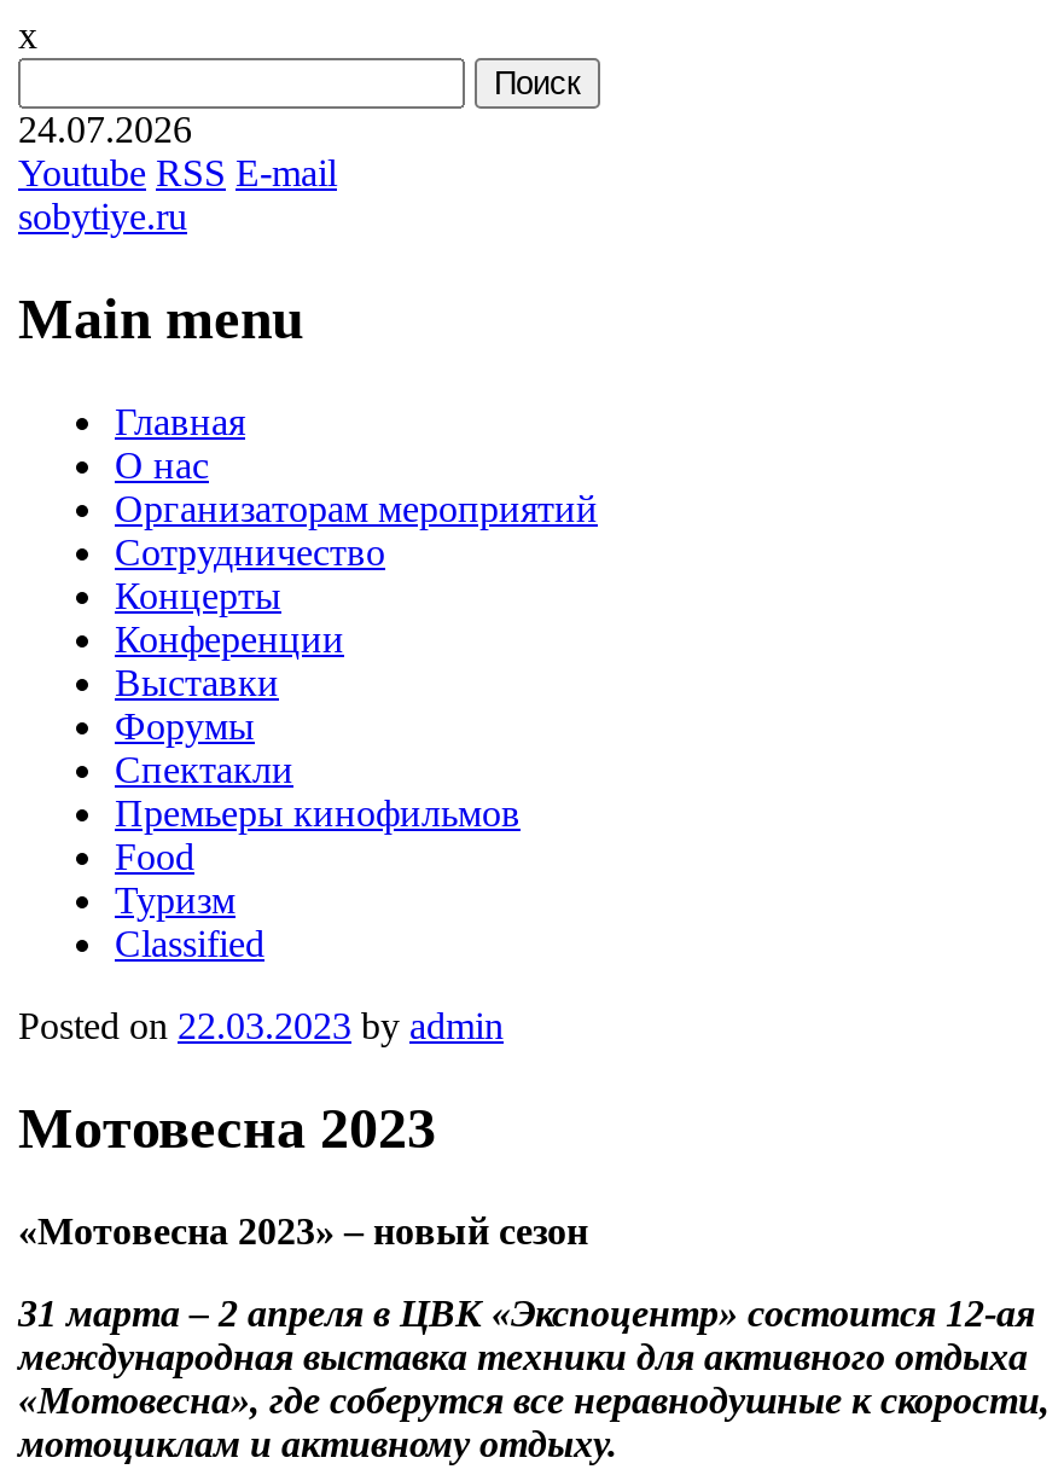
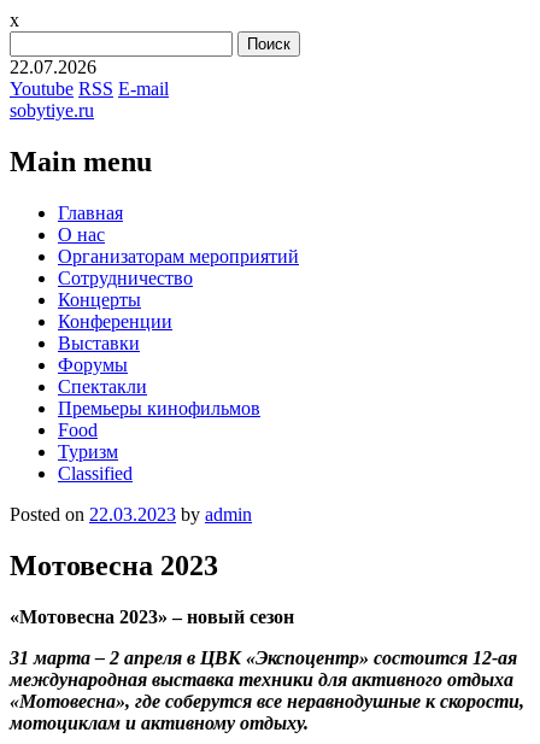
[18,109,192,150] 24.07.2026 -> [10,57,96,77] 22.07.2026

